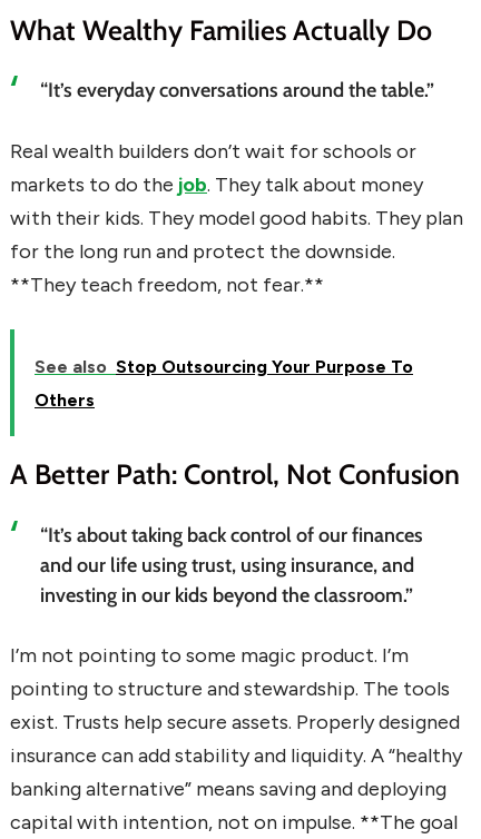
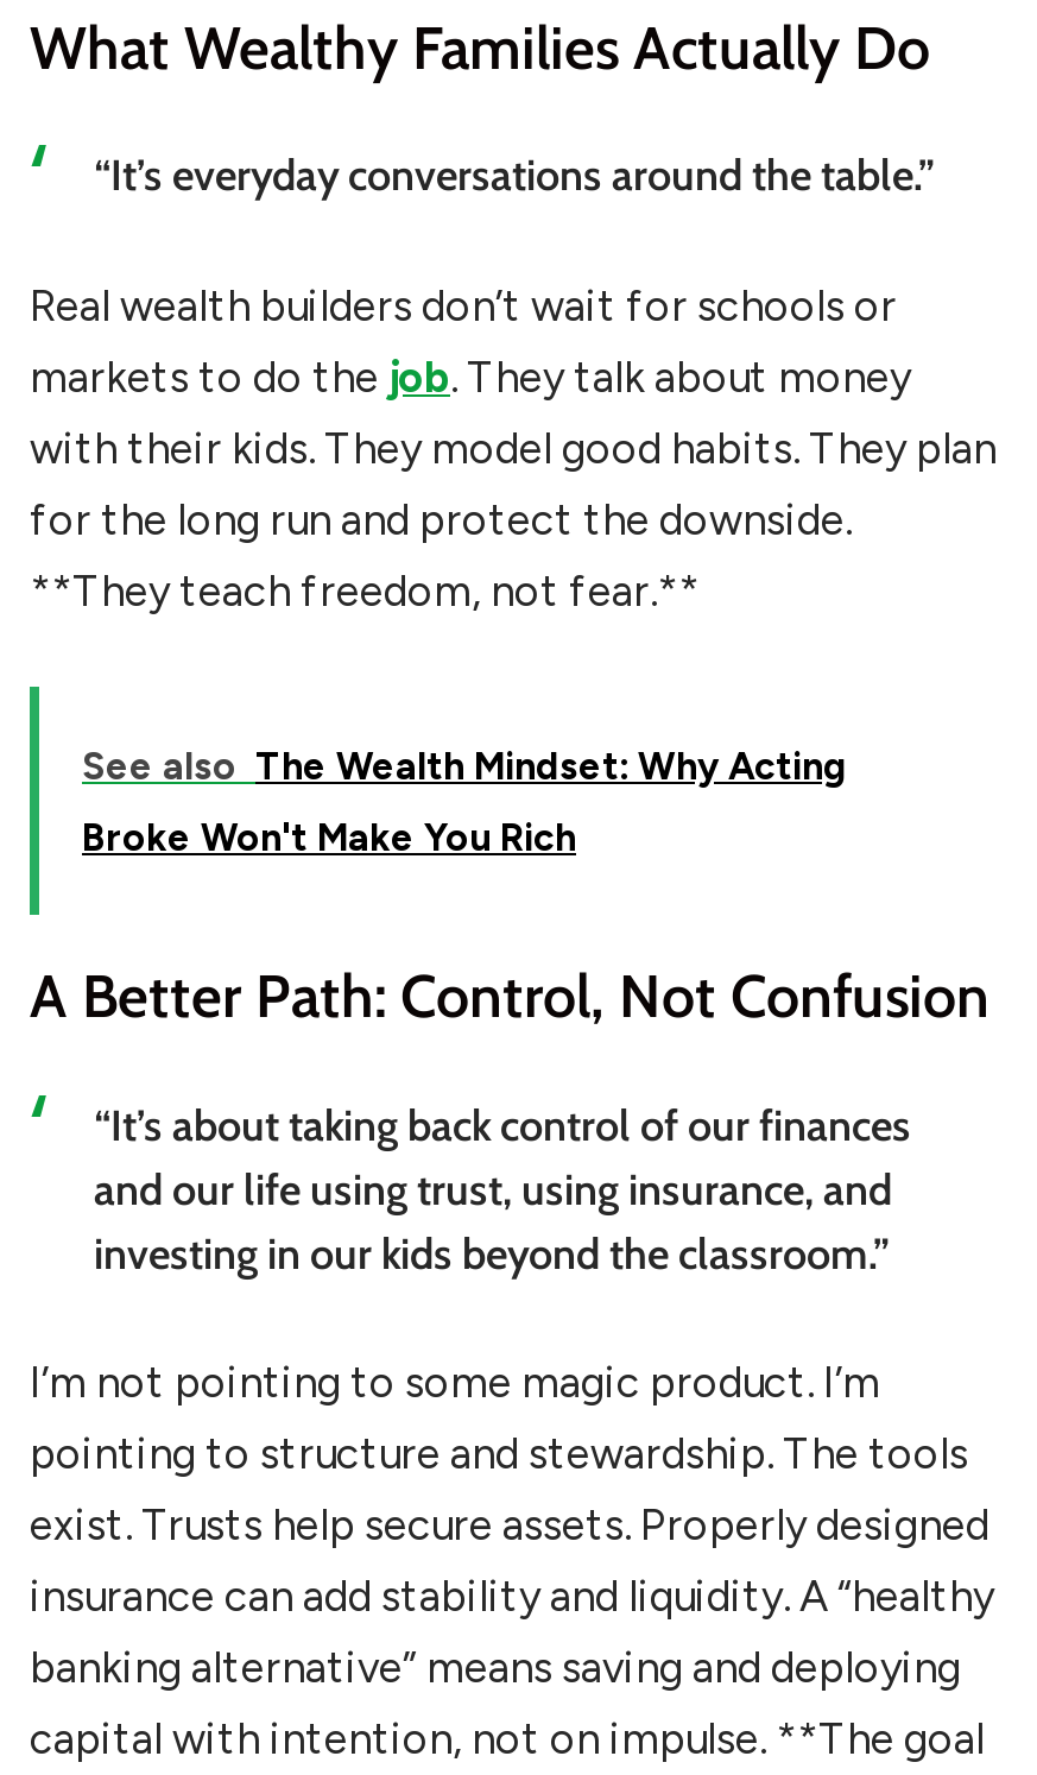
[35,356,413,377] See also Stop Outsourcing Your Purpose To -> [82,744,847,789] See also The Wealth Mindset: Why Acting
[35,390,95,411] Others -> [82,815,576,860] Broke Won't Make You Rich

